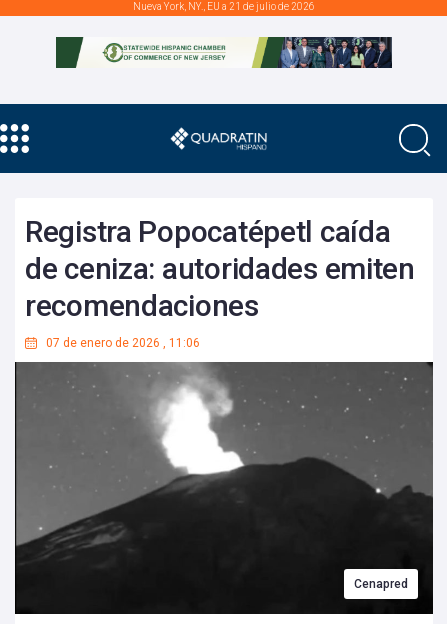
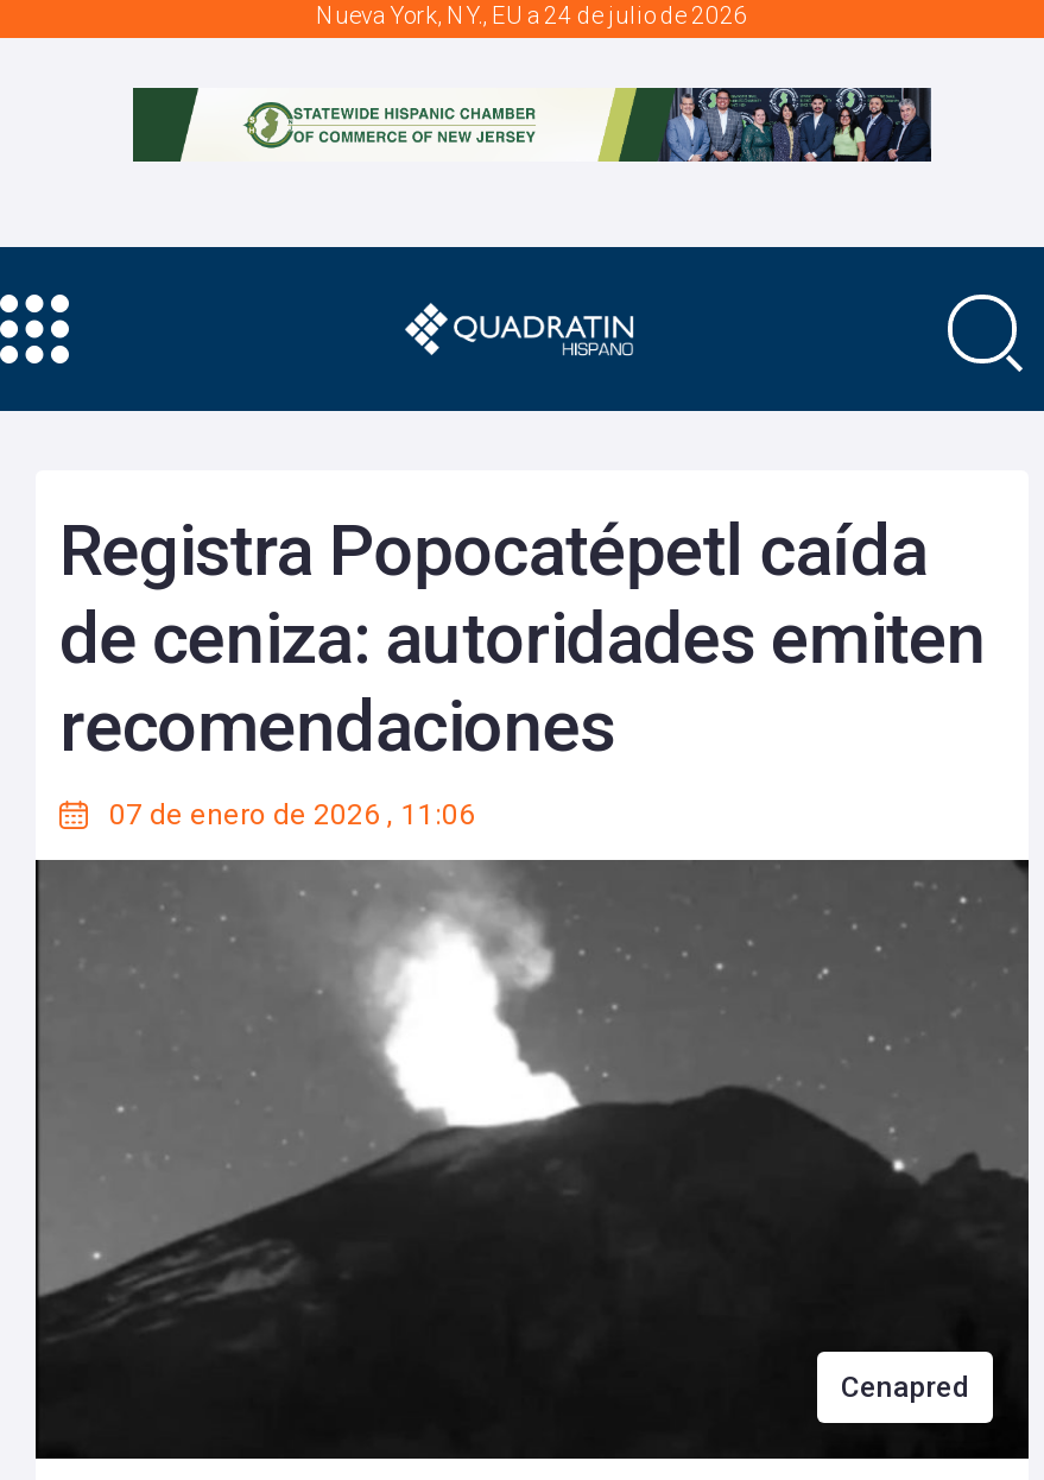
[133,1,315,12] Nueva York, NY., EU a 21 de julio de 2026 -> [316,2,748,29] Nueva York, NY., EU a 24 de julio de 2026

